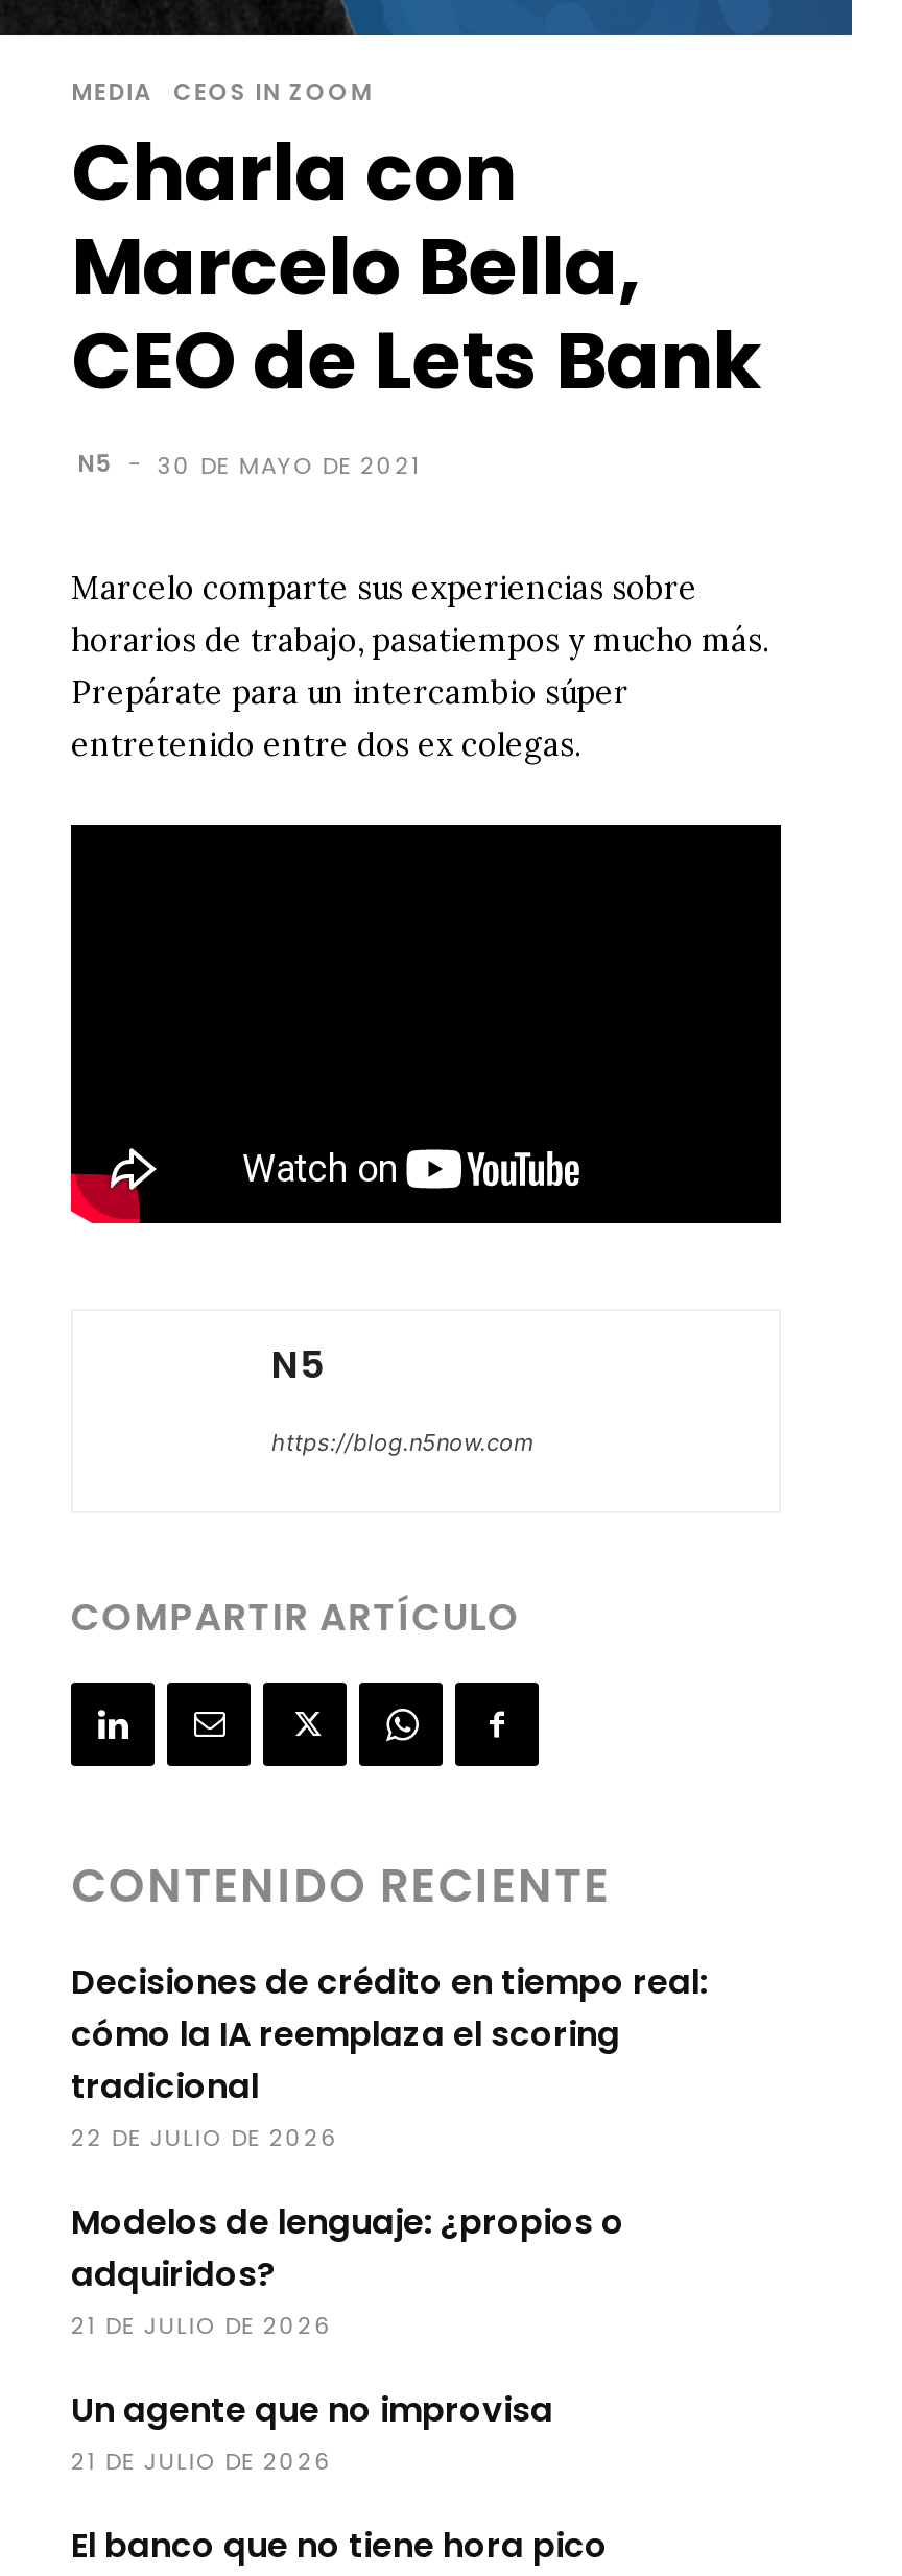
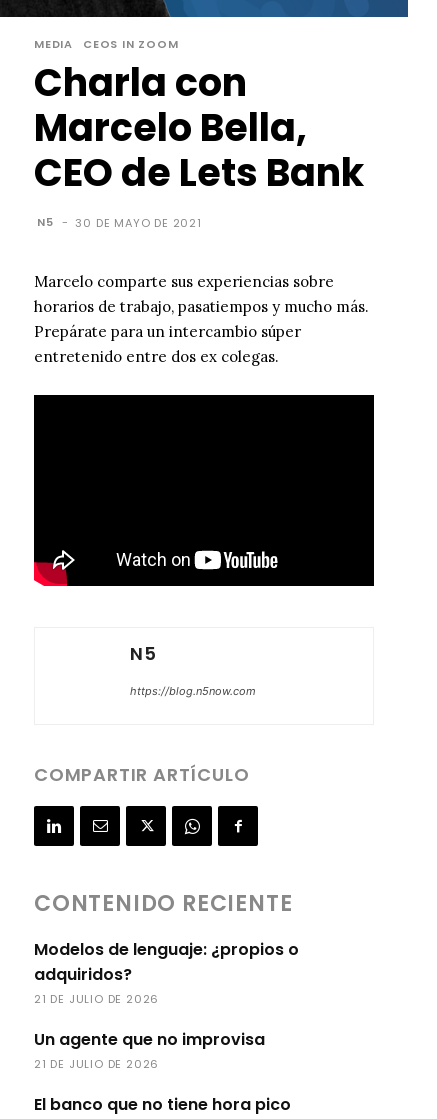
[71,1958,708,2154] Decisiones de crédito en tiempo real: | cómo la IA reemplaza el scoring | tradicional | 22 DE JULIO DE 2026 -> none

